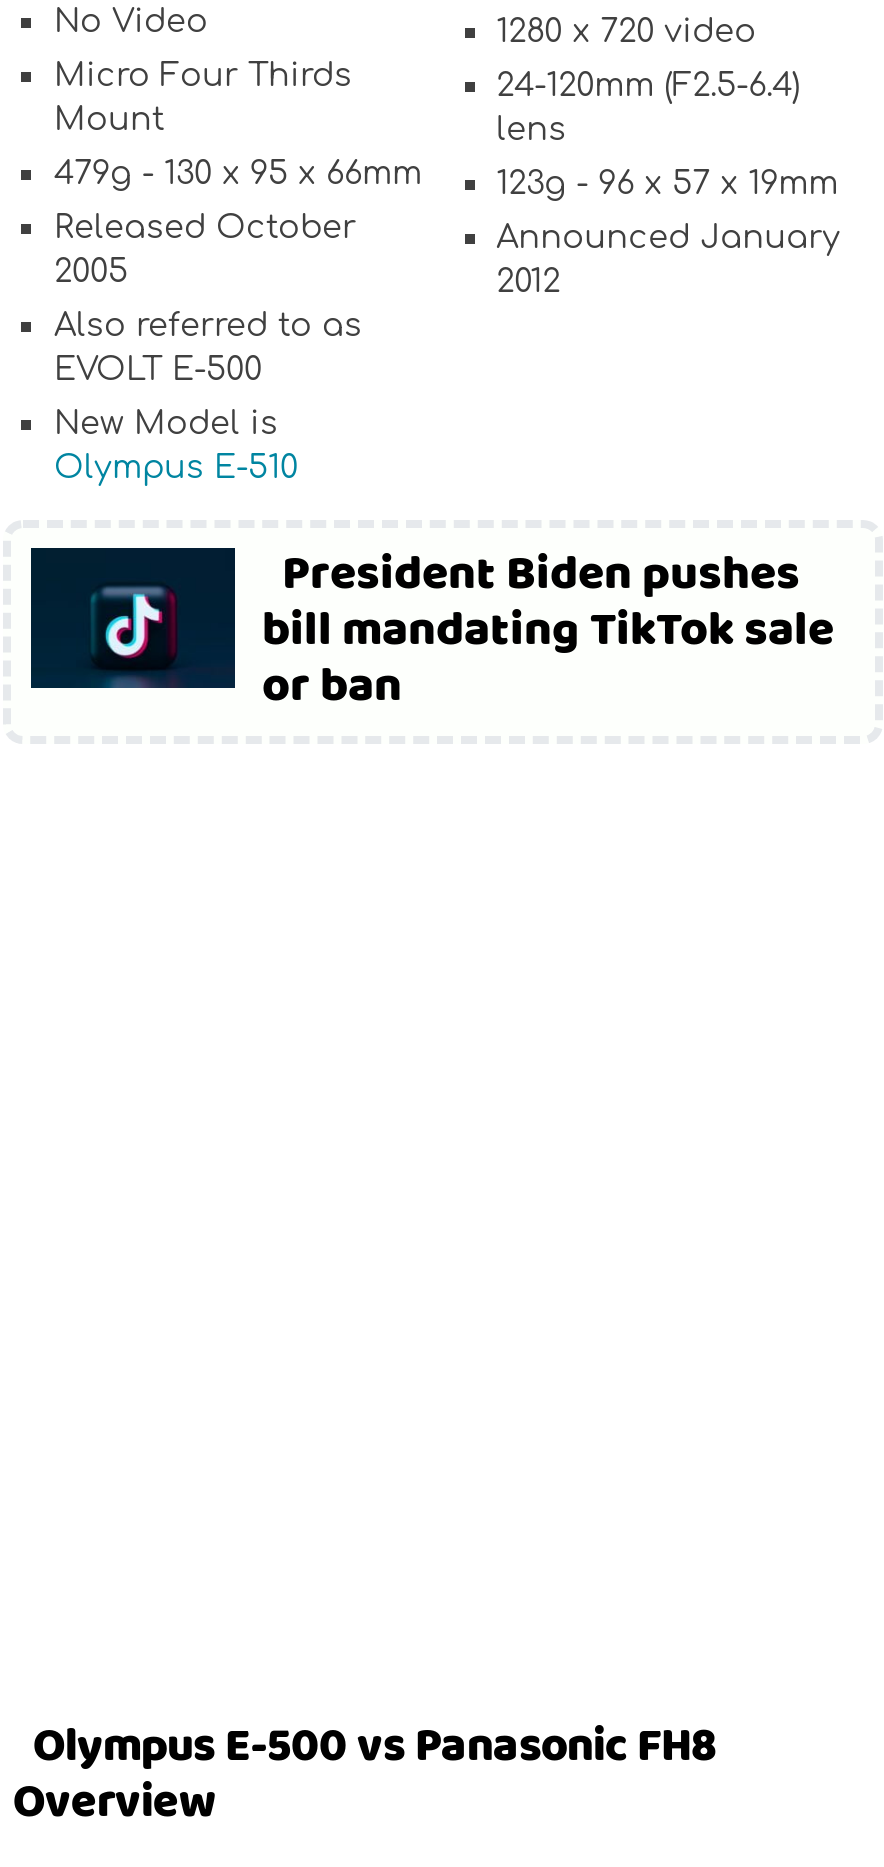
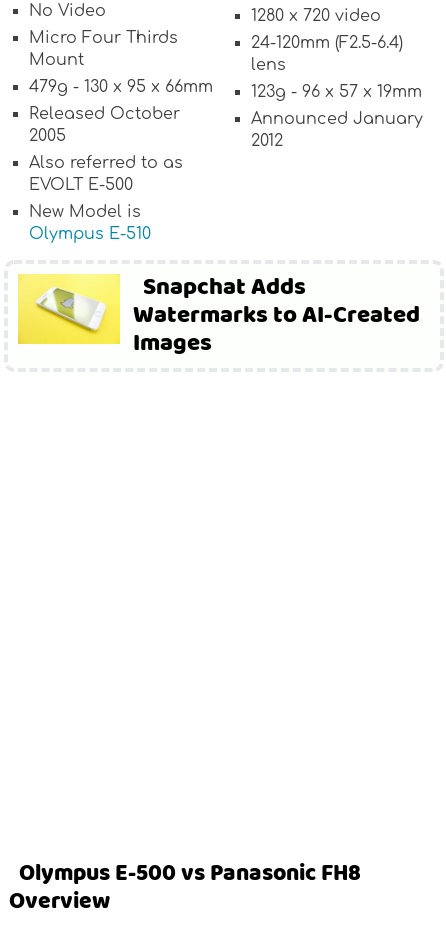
[29,537,834,725] [image] | President Biden pushes | bill mandating TikTok sale | or ban -> [17,269,420,363] [image] | Snapchat Adds | Watermarks to AI-Created | Images

